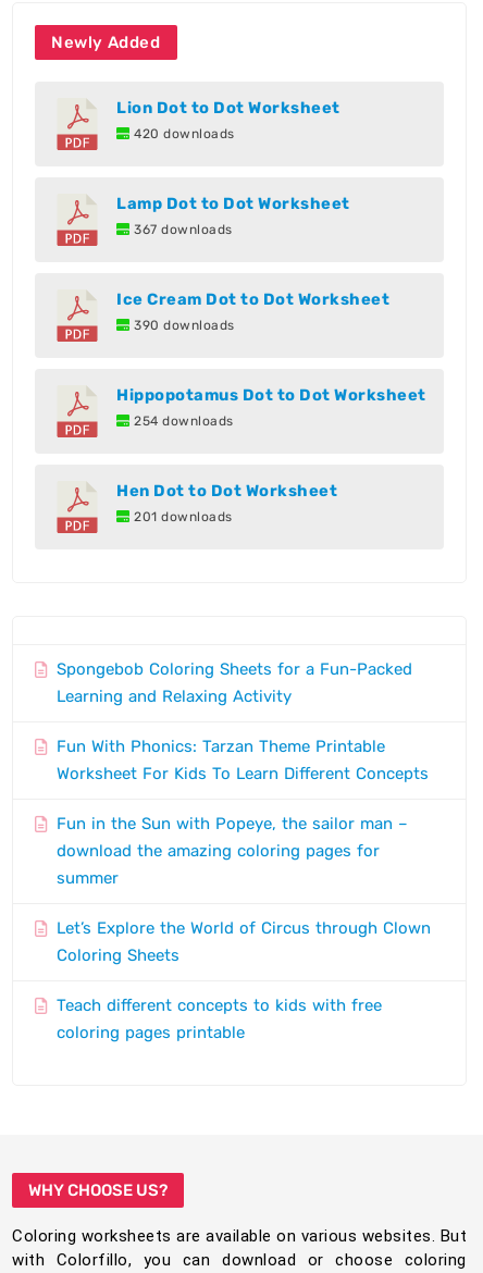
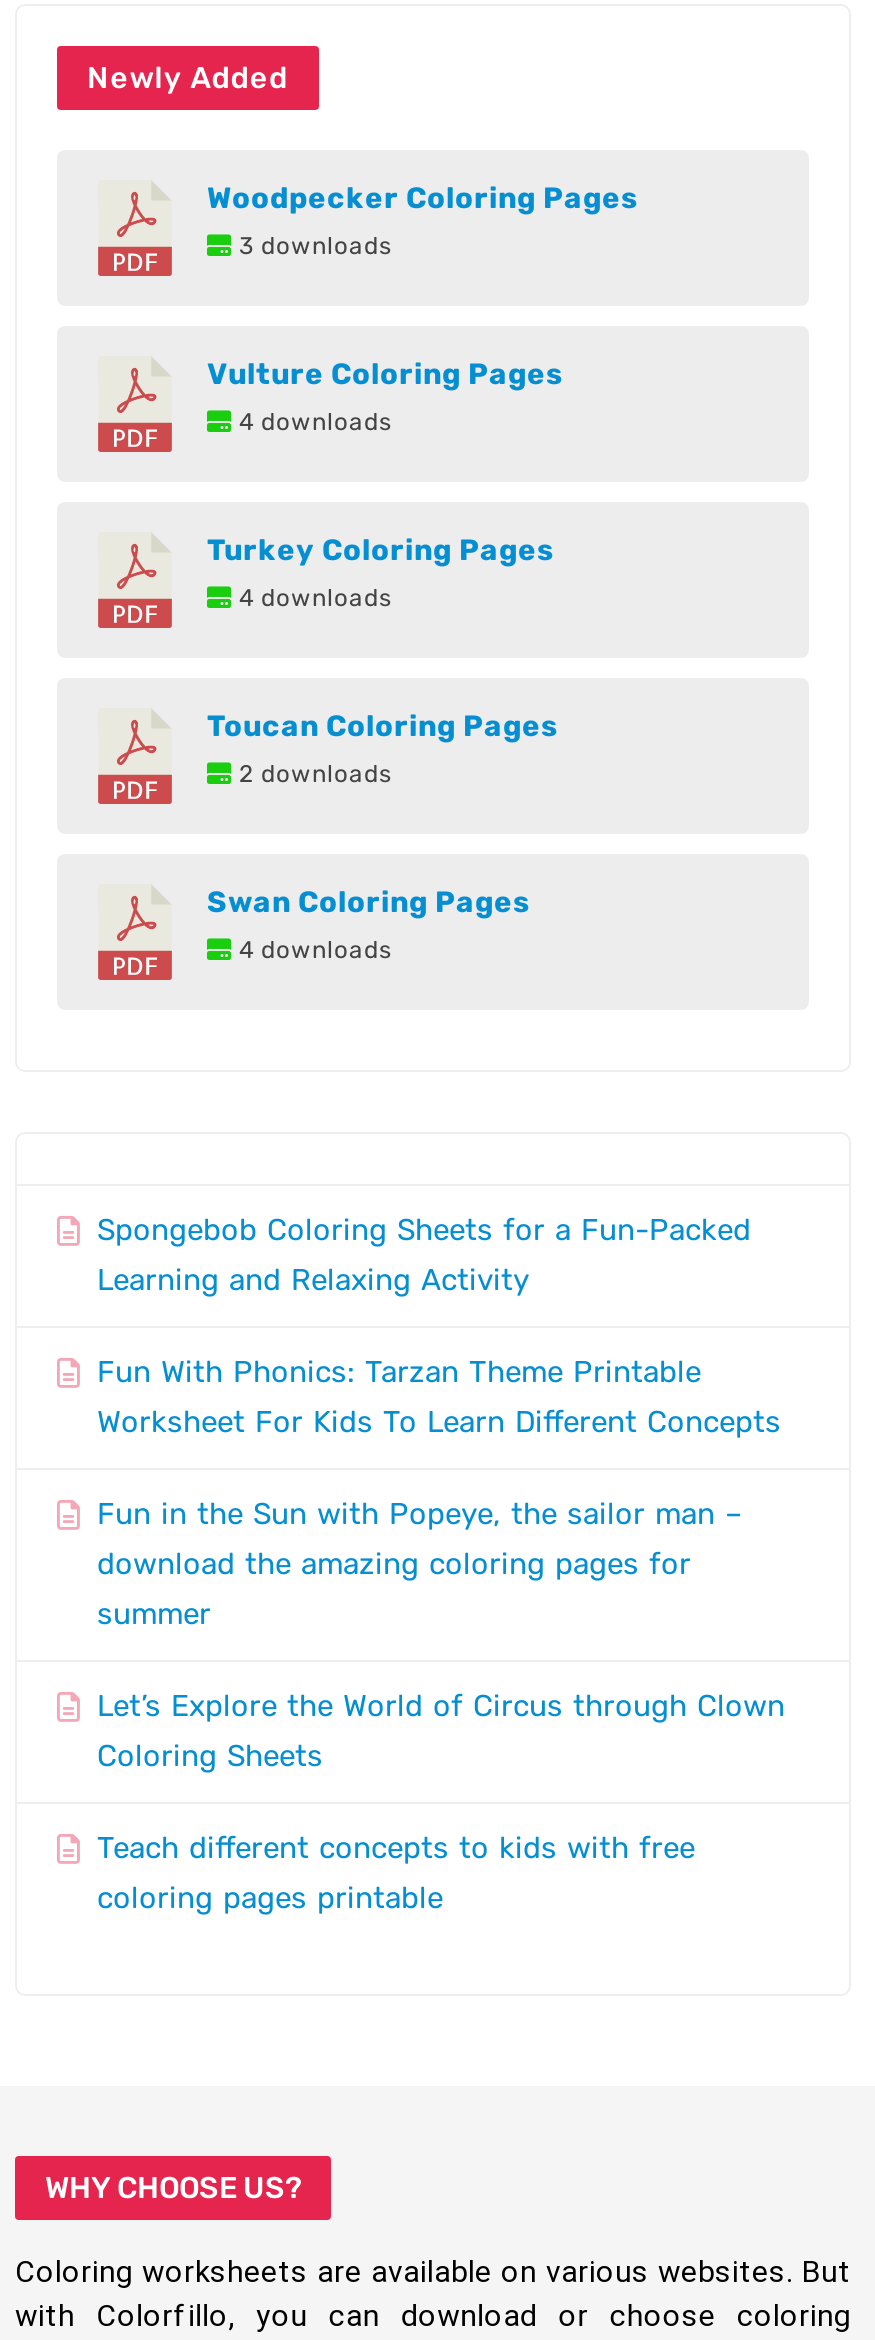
[116,98,340,142] Lion Dot to Dot Worksheet | 420 downloads -> [207,181,638,261] Woodpecker Coloring Pages | 3 downloads
[116,194,350,238] Lamp Dot to Dot Worksheet | 367 downloads -> [207,357,563,437] Vulture Coloring Pages | 4 downloads
[116,290,389,333] Ice Cream Dot to Dot Worksheet | 390 downloads -> [207,533,554,613] Turkey Coloring Pages | 4 downloads
[116,385,426,429] Hippopotamus Dot to Dot Worksheet | 254 downloads -> [207,709,558,789] Toucan Coloring Pages | 2 downloads
[116,481,337,525] Hen Dot to Dot Worksheet | 201 downloads -> [207,885,530,965] Swan Coloring Pages | 4 downloads

